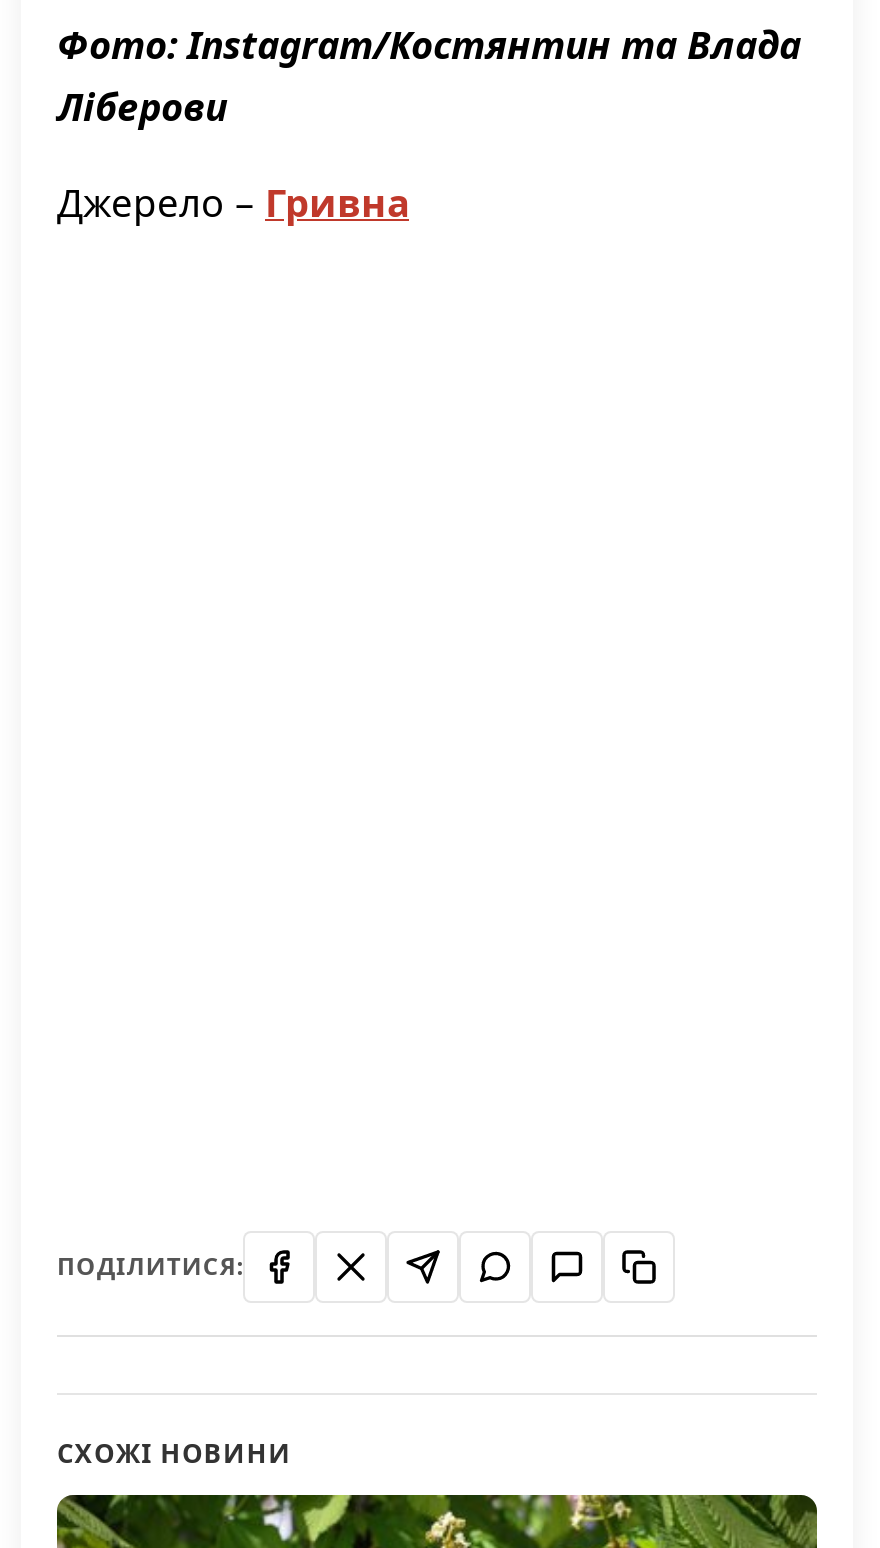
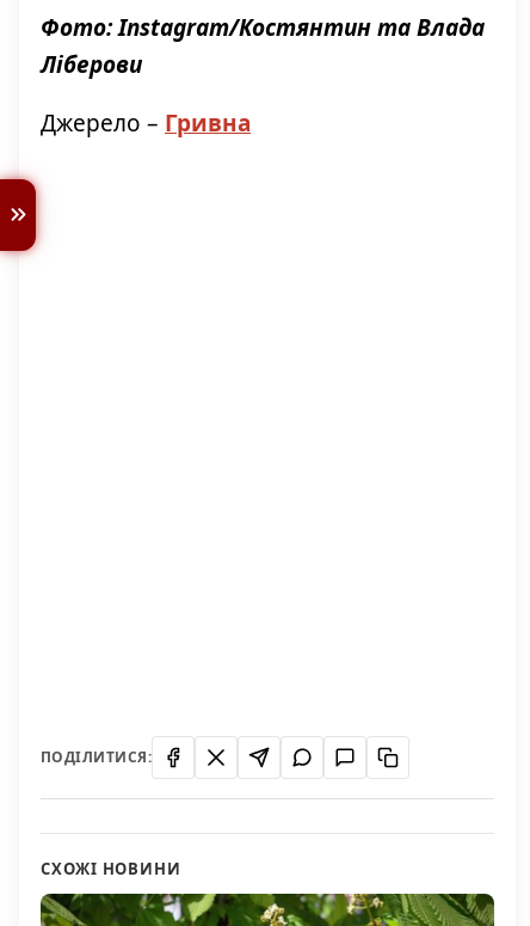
none -> [4,173,42,257] [image]

